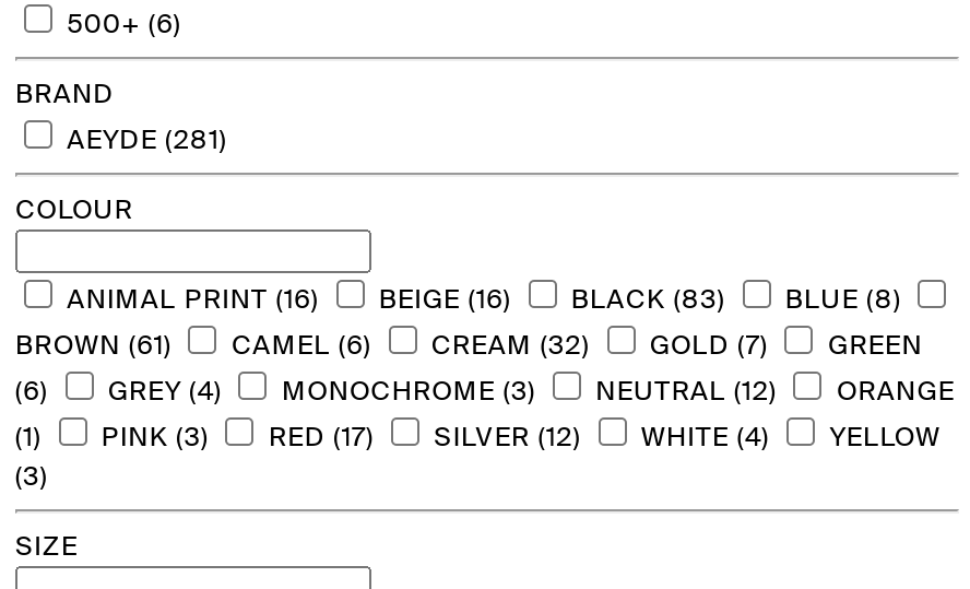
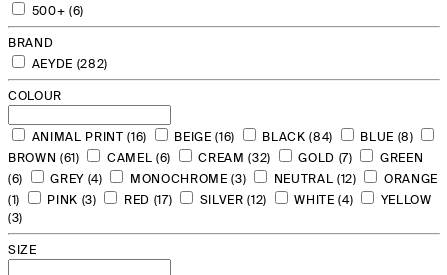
[59,122,227,157] AEYDE (281) -> [28,56,108,72] AEYDE (282)
[59,281,909,316] ANIMAL PRINT (16) BEIGE (16) BLACK (83) BLUE (8) -> [28,129,417,145] ANIMAL PRINT (16) BEIGE (16) BLACK (84) BLUE (8)

